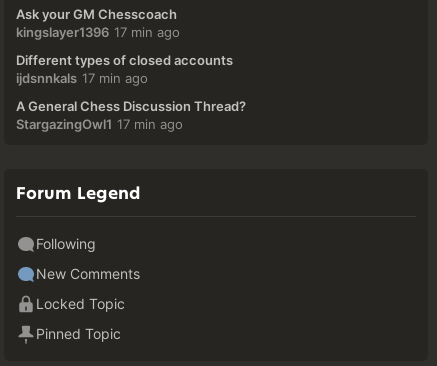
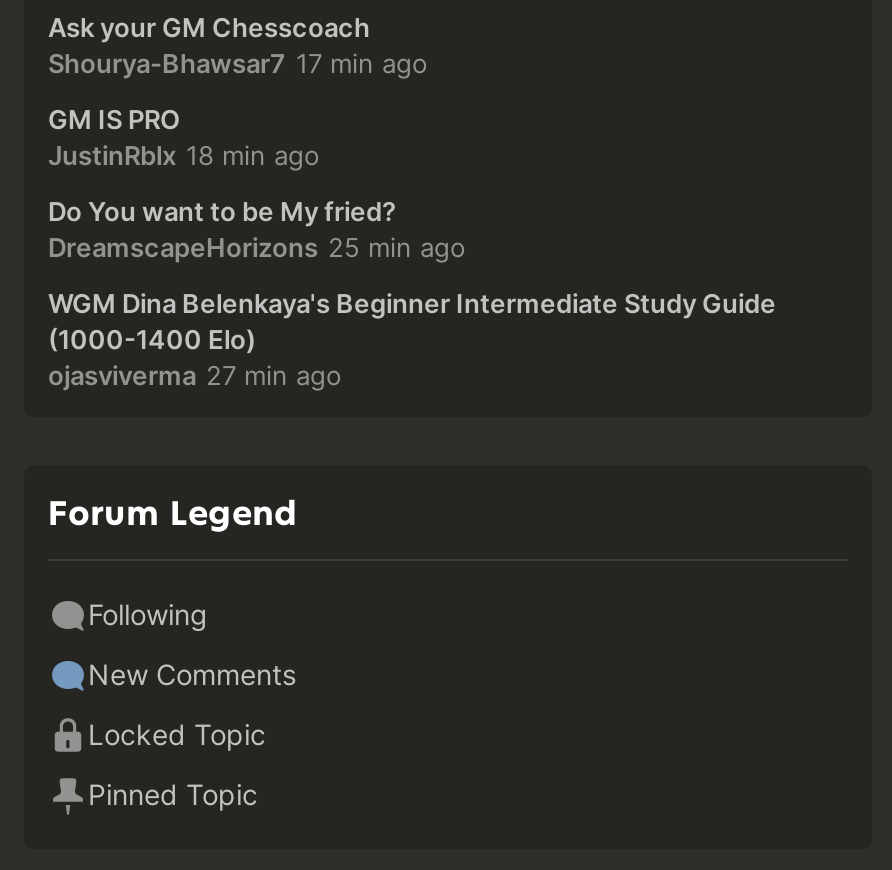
[16,24,246,132] kingslayer1396 17 min ago | Different types of closed accounts | ijdsnnkals 17 min ago | A General Chess Discussion Thread? | StargazingOwl1 17 min ago -> [48,47,776,391] Shourya-Bhawsar7 17 min ago | GM IS PRO | JustinRblx 18 min ago | Do You want to be My fried? | DreamscapeHorizons 25 min ago | WGM Dina Belenkaya's Beginner Intermediate Study Guide | (1000-1400 Elo) | ojasviverma 27 min ago

